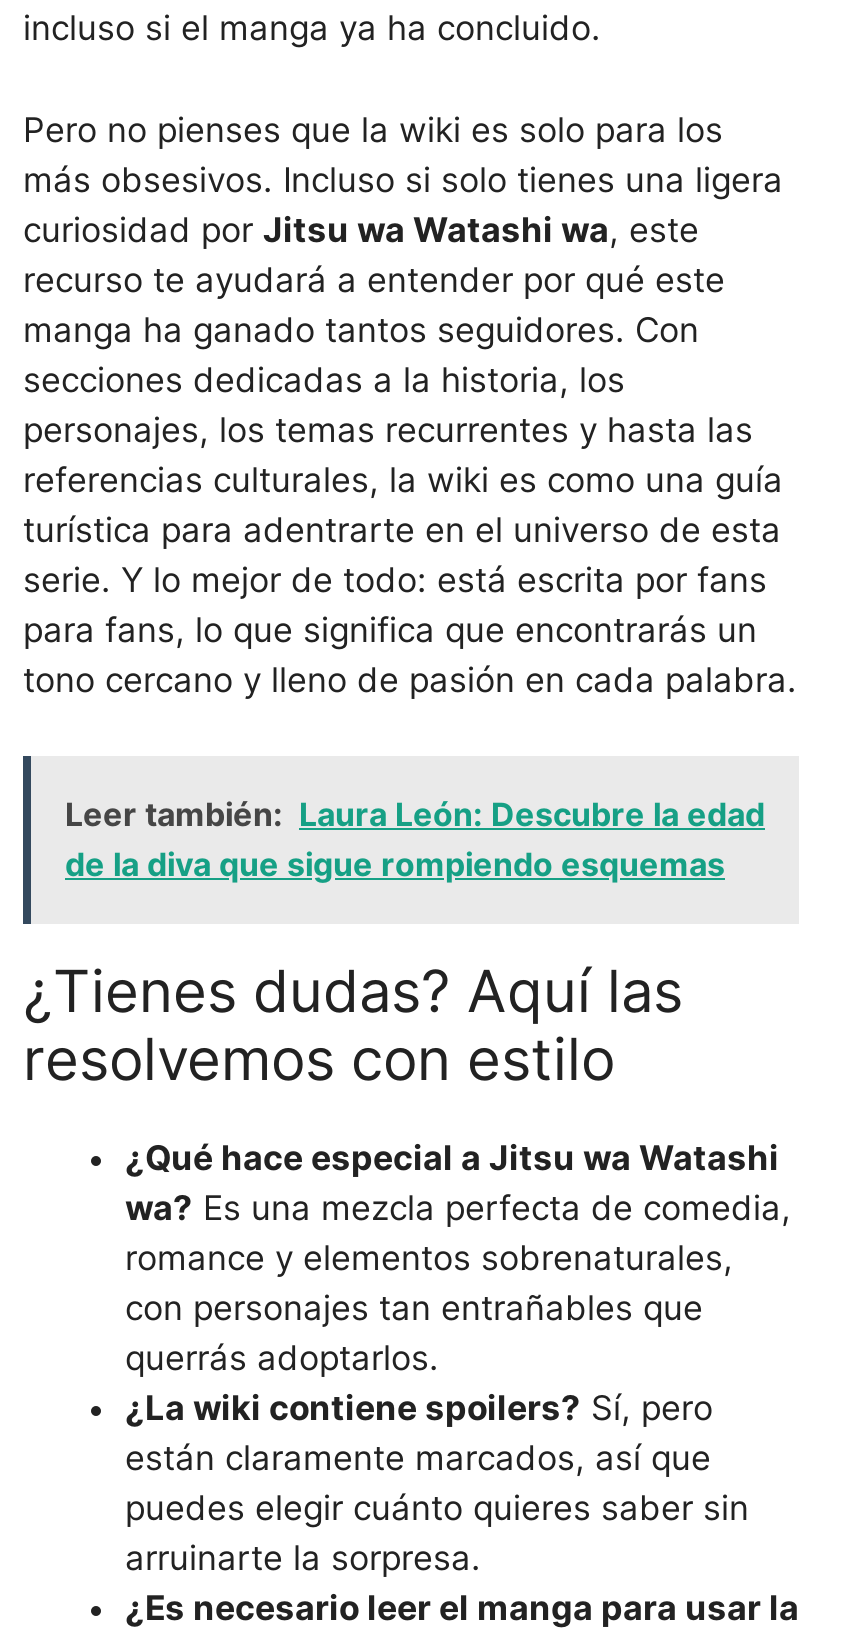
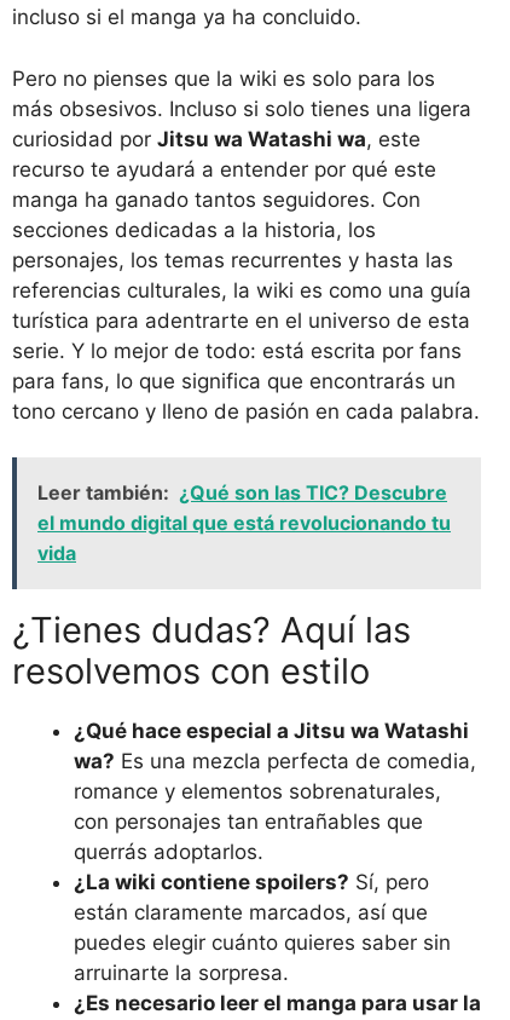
[65,795,765,885] Leer también: Laura León: Descubre la edad | de la diva que sigue rompiendo esquemas -> [37,481,451,566] Leer también: ¿Qué son las TIC? Descubre | el mundo digital que está revolucionando tu | vida

